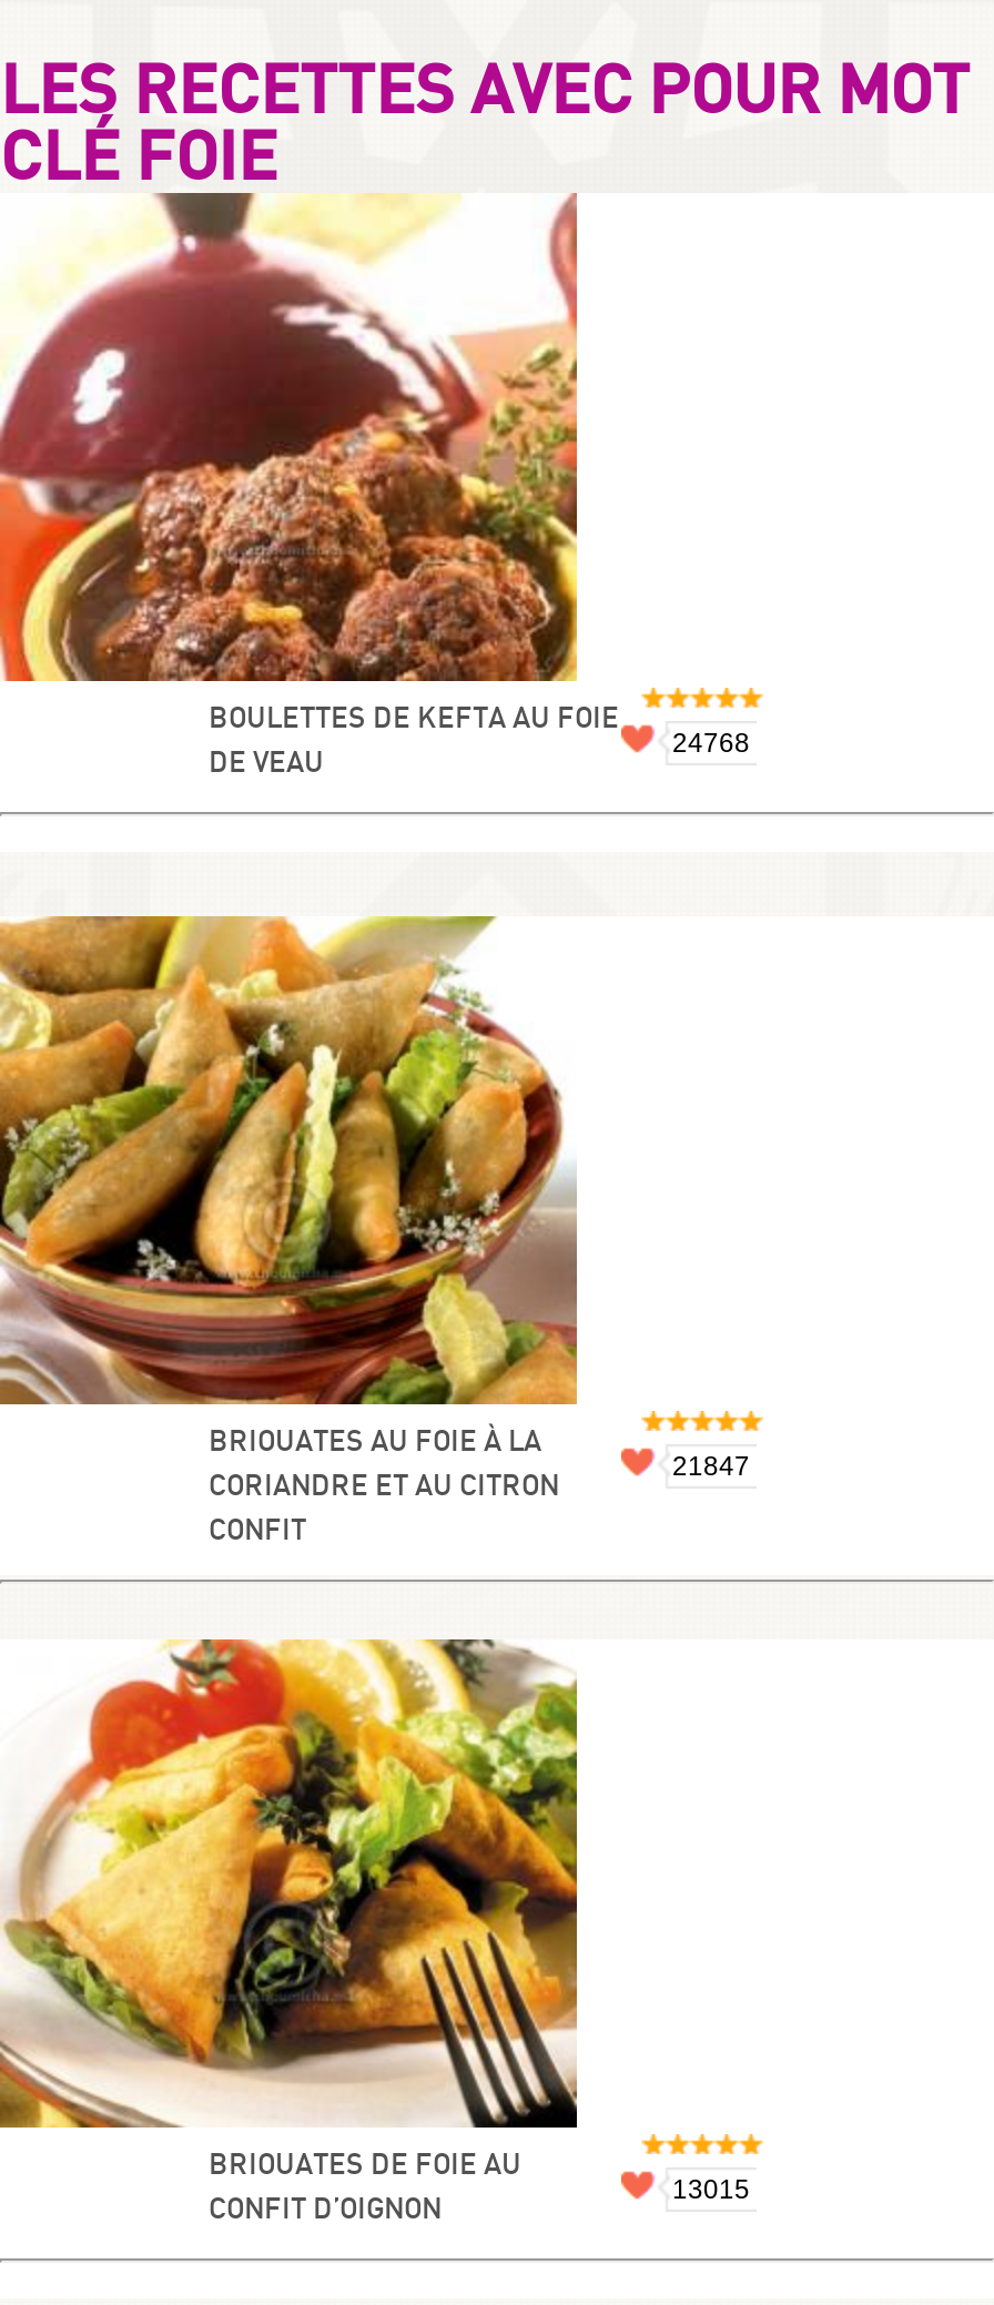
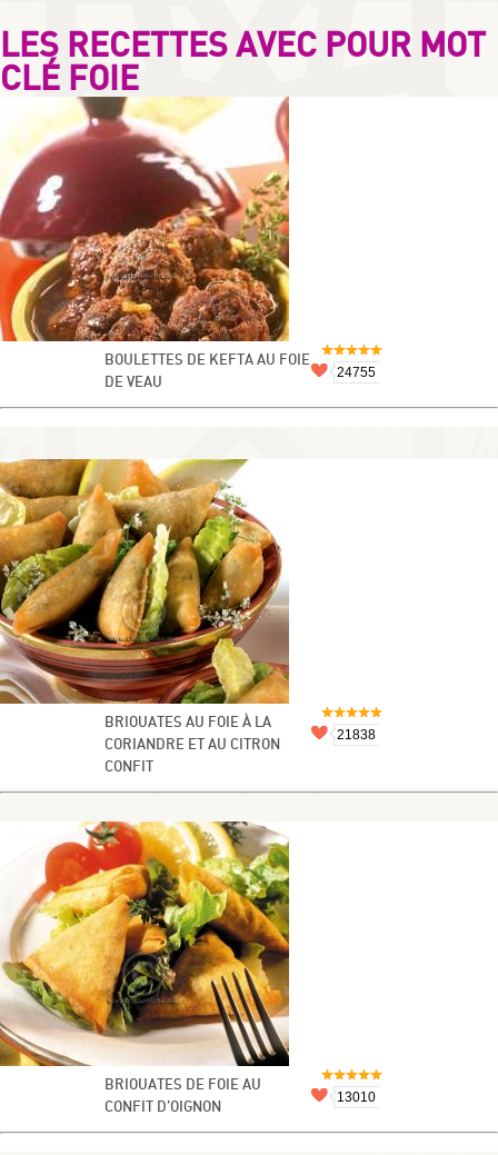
[672,728,750,759] 24768 -> [337,365,376,380] 24755
[672,1451,750,1482] 21847 -> [337,727,376,743] 21838
[672,2174,750,2205] 13015 -> [337,1089,376,1105] 13010

